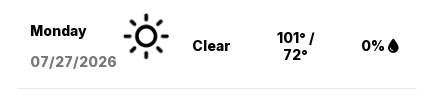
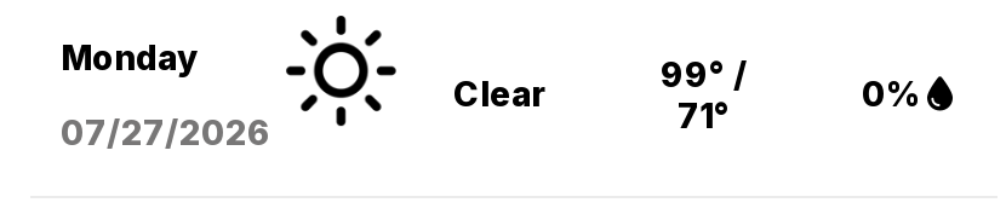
[277,29,315,46] 101° / -> [661,54,748,96] 99° /
[283,46,308,63] 72° -> [678,96,731,137] 71°

